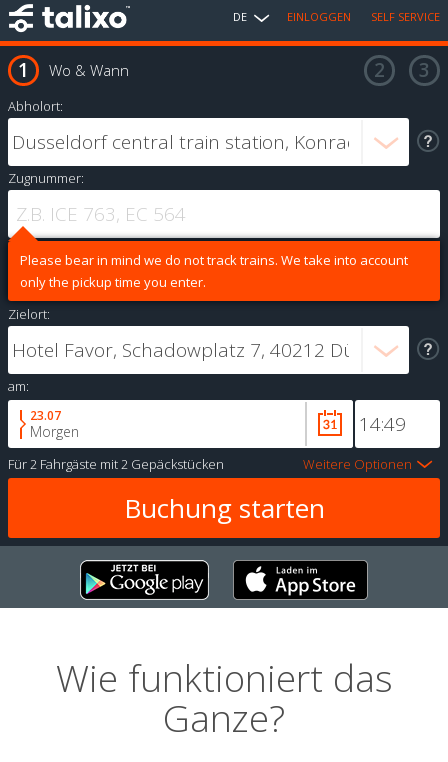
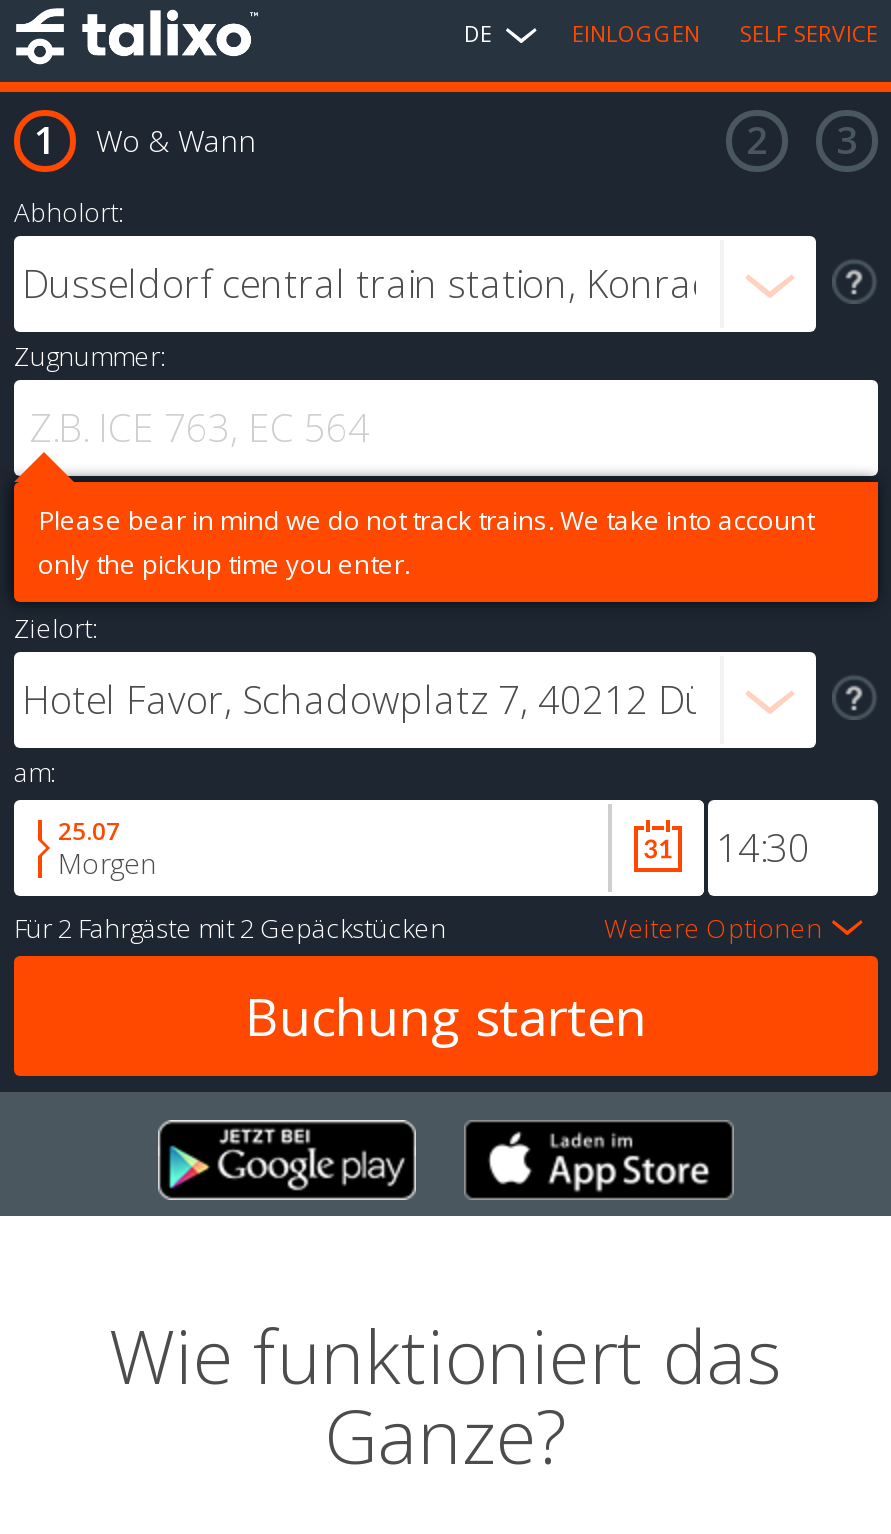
[30,407,61,424] 23.07 -> [58,815,120,849] 25.07

